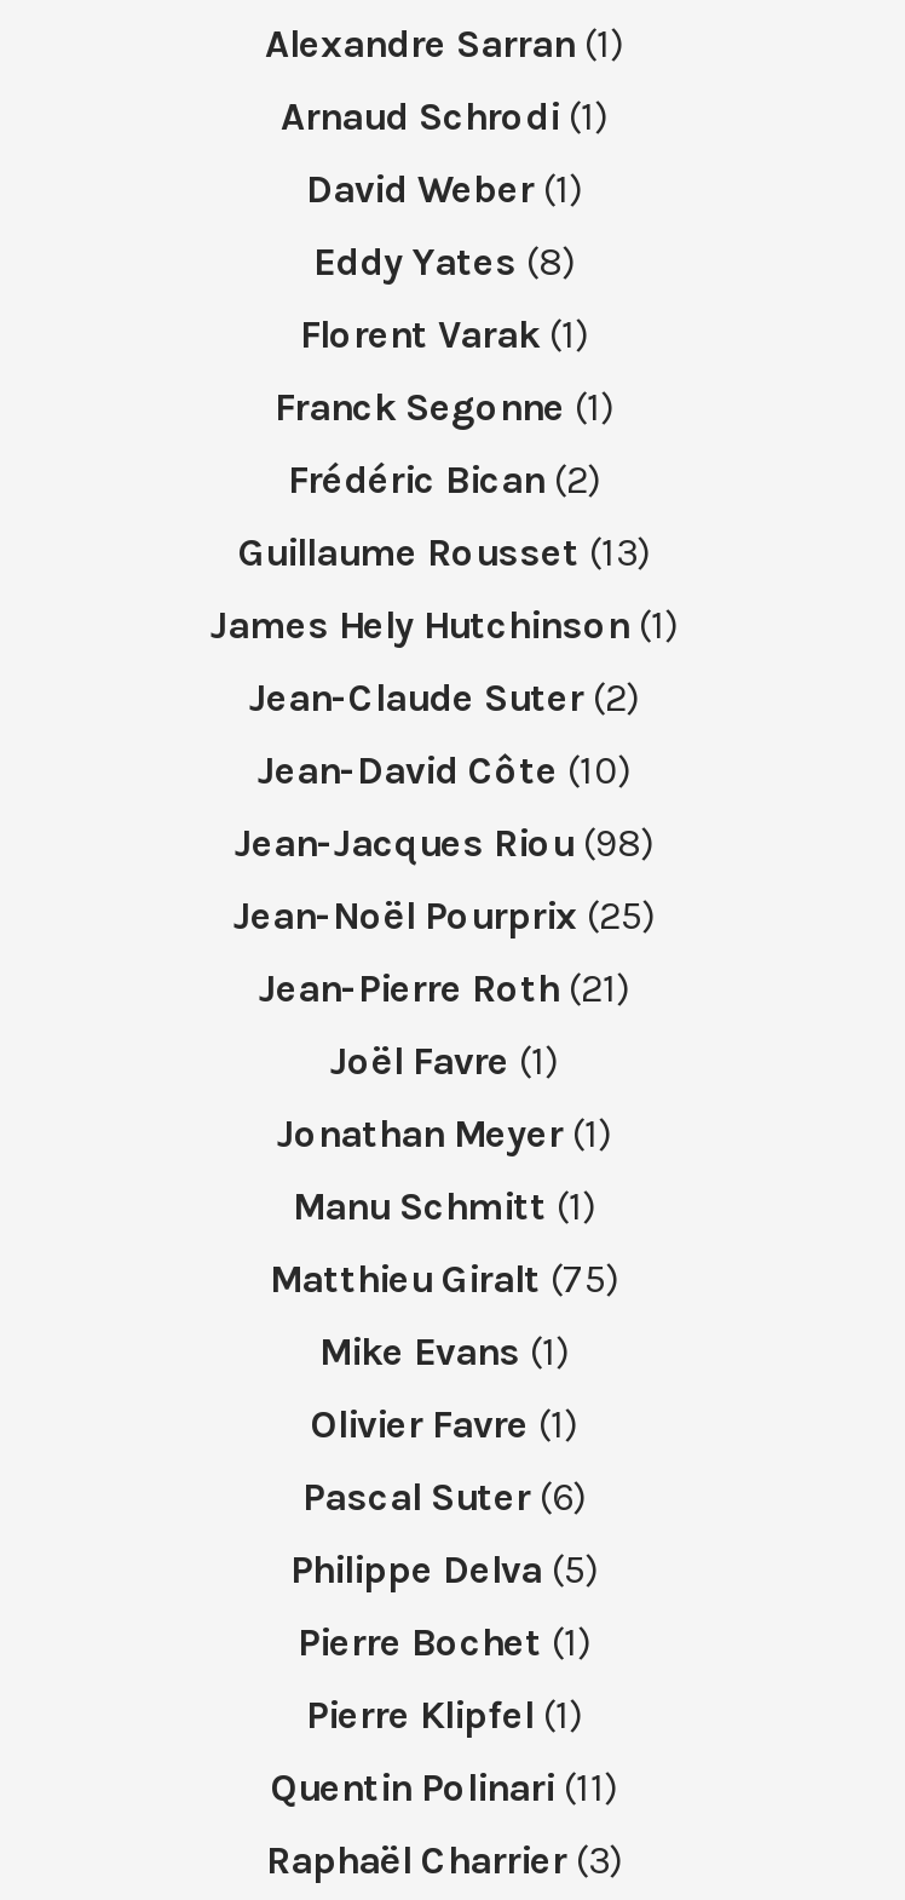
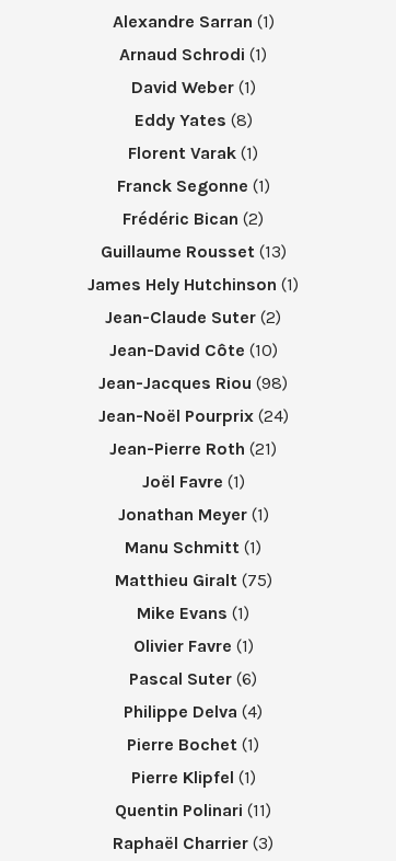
[234,891,655,937] Jean-Noël Pourprix (25) -> [98,405,289,426] Jean-Noël Pourprix (24)
[290,1545,598,1591] Philippe Delva (5) -> [124,701,263,721] Philippe Delva (4)

